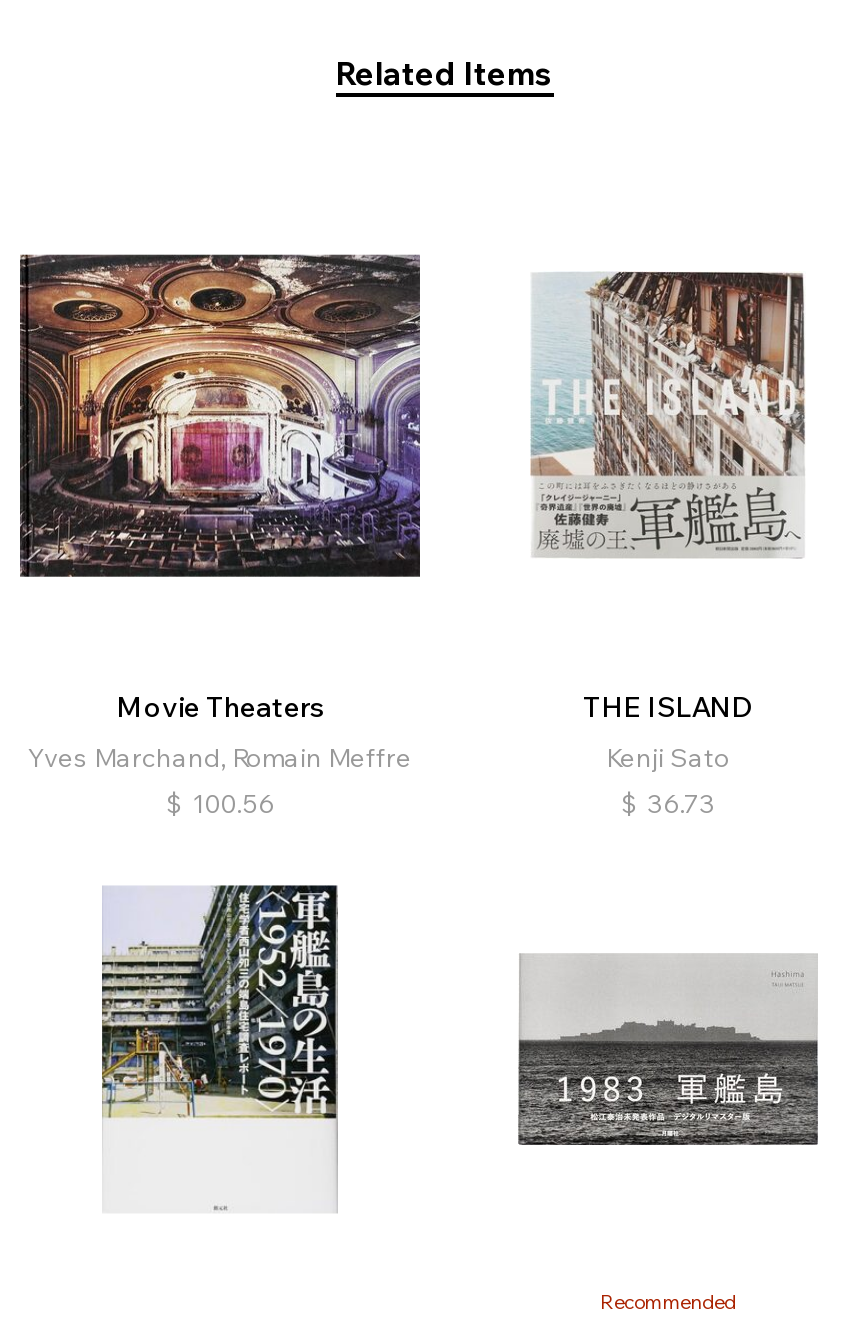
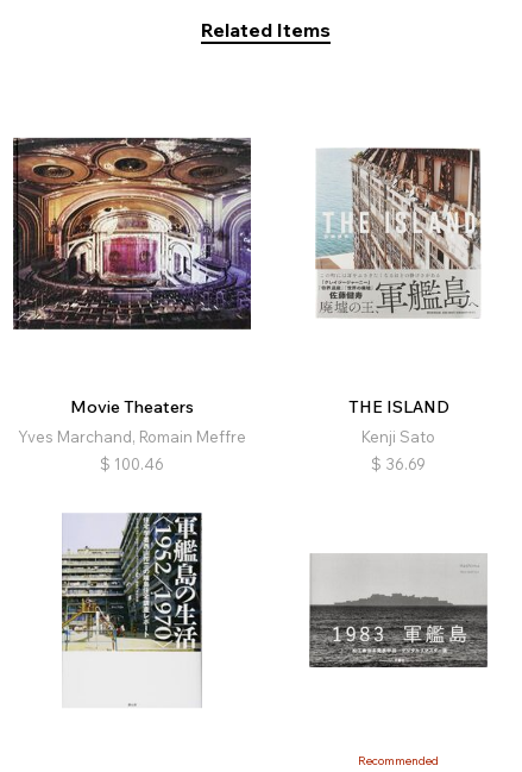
[166,787,274,819] $ 100.56 -> [99,455,165,474] $ 100.46
[621,787,715,819] $ 36.73 -> [370,455,426,474] $ 36.69

